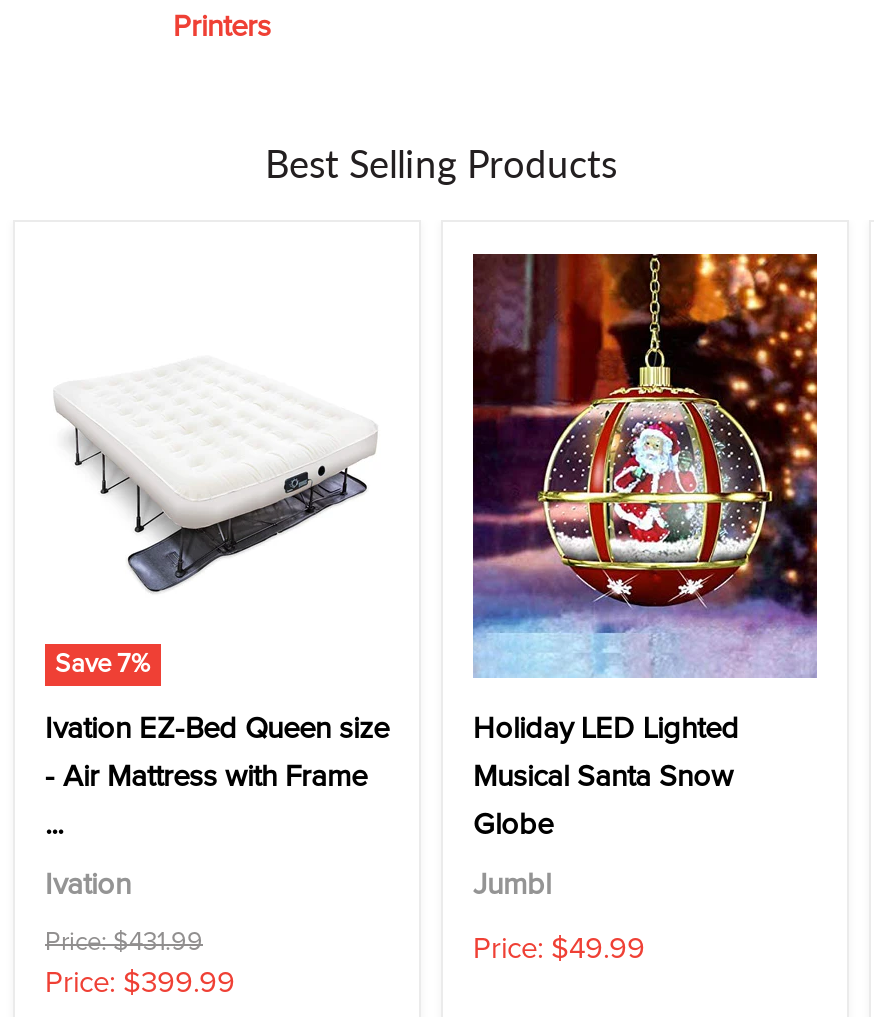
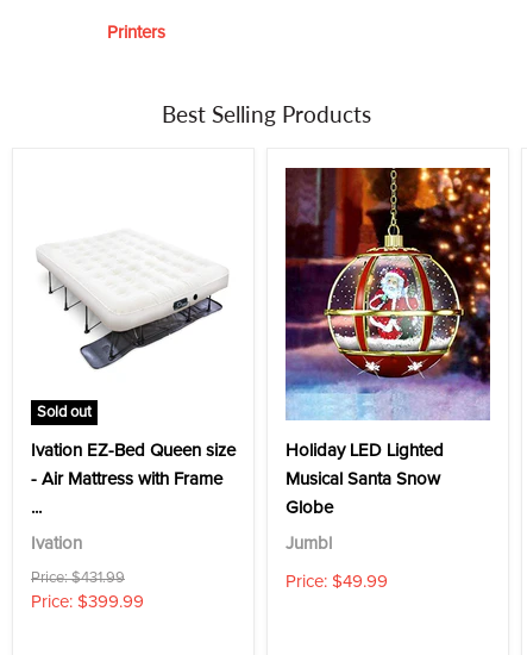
[55,652,151,678] Save 7% -> [37,405,92,420] Sold out

